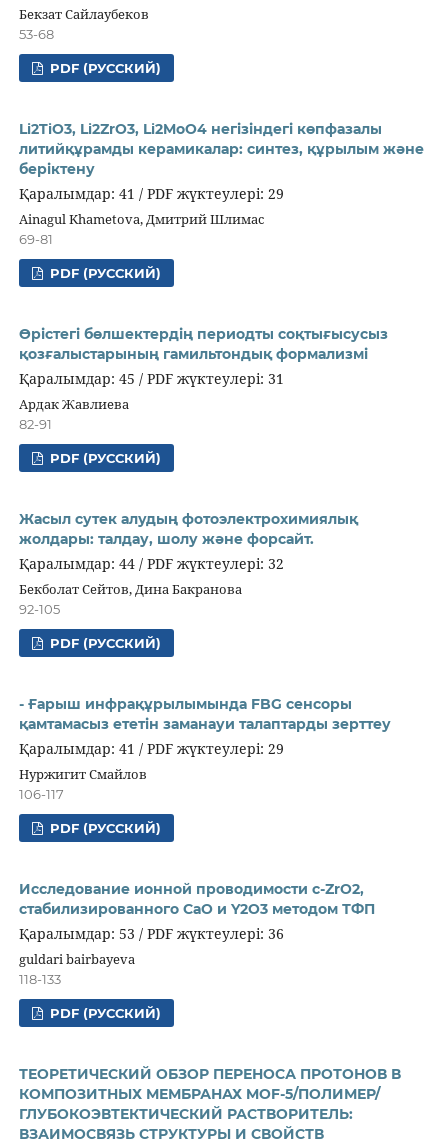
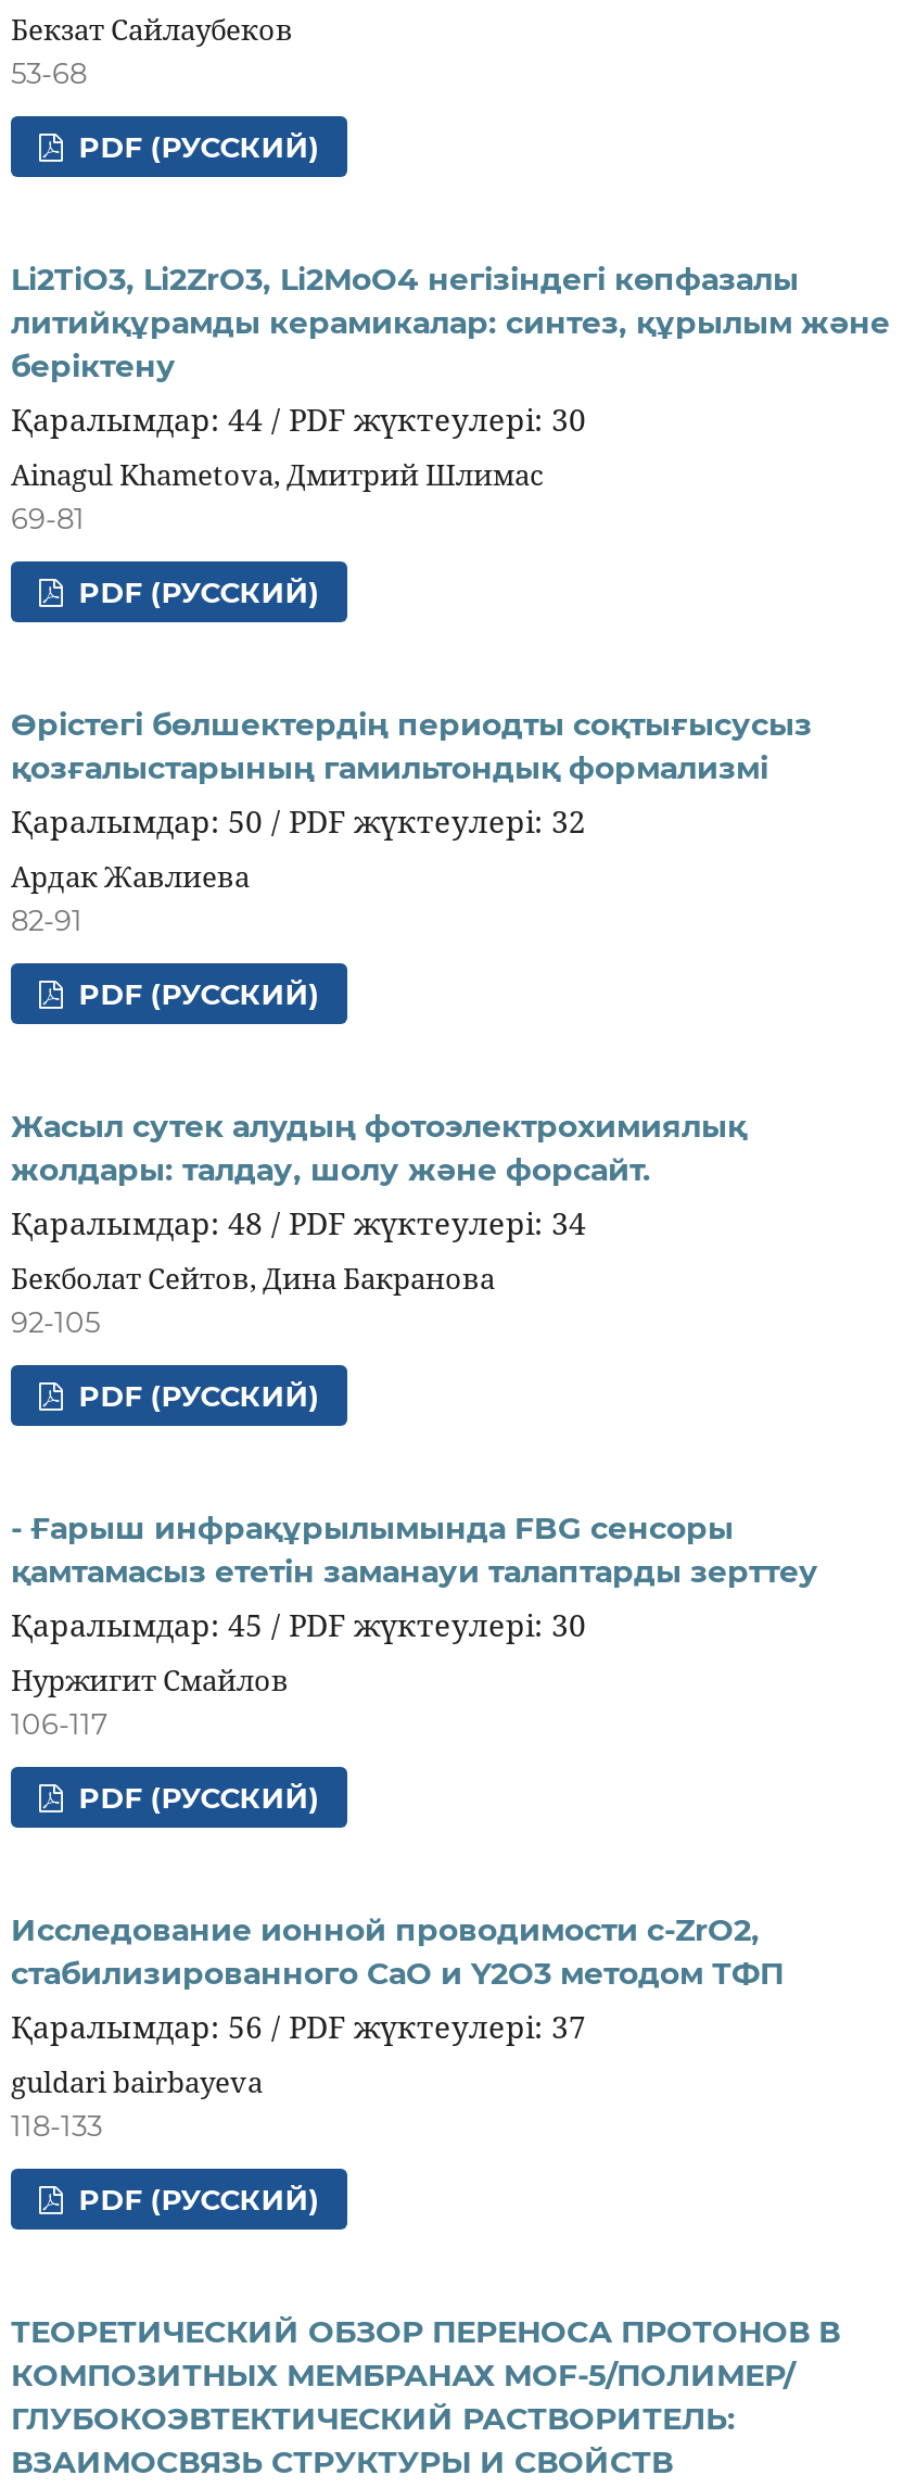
[19,184,284,203] Қаралымдар: 41 / PDF жүктеулері: 29 -> [11,398,586,440] Қаралымдар: 44 / PDF жүктеулері: 30
[19,369,284,388] Қаралымдар: 45 / PDF жүктеулері: 31 -> [11,800,586,841] Қаралымдар: 50 / PDF жүктеулері: 32
[19,554,284,573] Қаралымдар: 44 / PDF жүктеулері: 32 -> [11,1202,586,1243] Қаралымдар: 48 / PDF жүктеулері: 34
[19,739,284,758] Қаралымдар: 41 / PDF жүктеулері: 29 -> [11,1604,586,1645] Қаралымдар: 45 / PDF жүктеулері: 30
[19,924,284,943] Қаралымдар: 53 / PDF жүктеулері: 36 -> [11,2005,586,2047] Қаралымдар: 56 / PDF жүктеулері: 37

